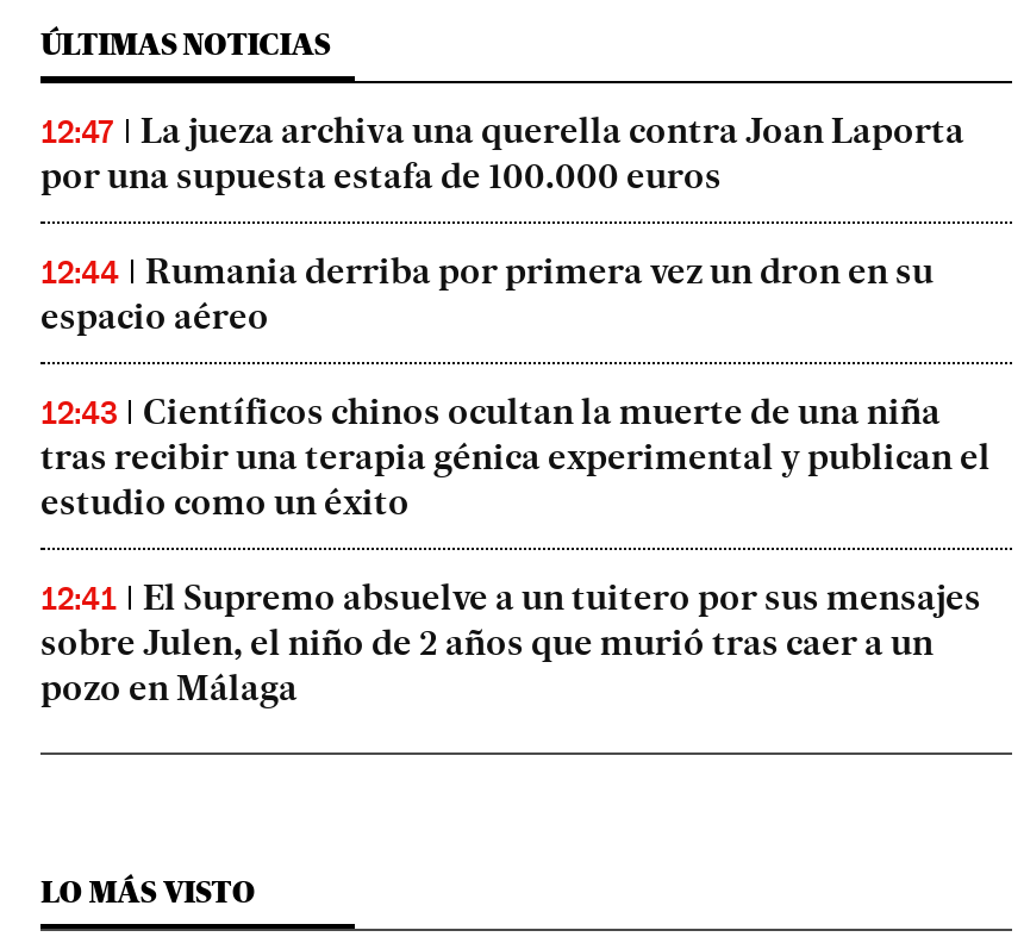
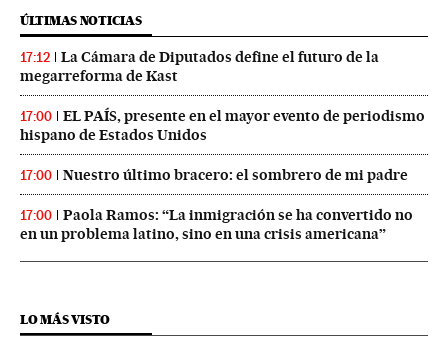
[40,109,964,197] 12:47 | La jueza archiva una querella contra Joan Laporta | por una supuesta estafa de 100.000 euros -> [20,48,379,85] 17:12 | La Cámara de Diputados define el futuro de la | megarreforma de Kast
[40,250,934,338] 12:44 | Rumania derriba por primera vez un dron en su | espacio aéreo -> [20,107,425,144] 17:00 | EL PAÍS, presente en el mayor evento de periodismo | hispano de Estados Unidos
[40,390,991,524] 12:43 | Científicos chinos ocultan la muerte de una niña | tras recibir una terapia génica experimental y publican el | estudio como un éxito -> [20,166,408,184] 17:00 | Nuestro último bracero: el sombrero de mi padre
[40,576,981,709] 12:41 | El Supremo absuelve a un tuitero por sus mensajes | sobre Julen, el niño de 2 años que murió tras caer a un | pozo en Málaga -> [20,206,413,243] 17:00 | Paola Ramos: “La inmigración se ha convertido no | en un problema latino, sino en una crisis americana”

